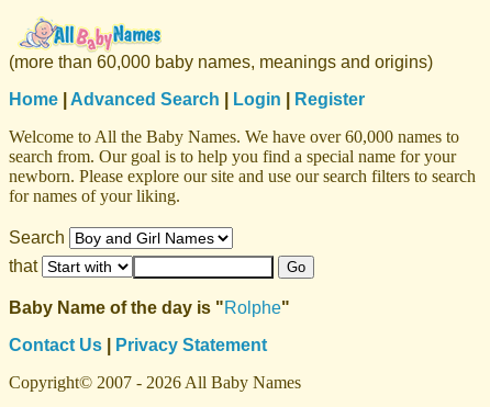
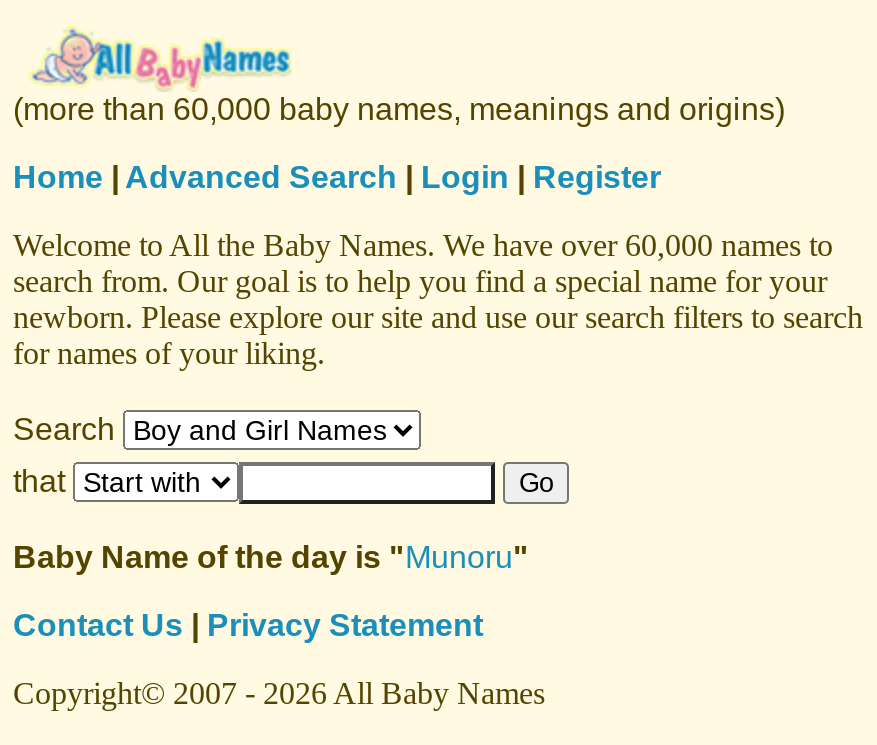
[9,298,290,317] Baby Name of the day is " Rolphe" -> [13,540,529,574] Baby Name of the day is " Munoru"

